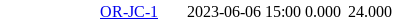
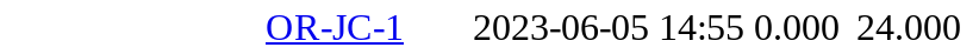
[100,3,392,20] OR-JC-1 2023-06-06 15:00 0.000 24.000 -> [266,8,961,48] OR-JC-1 2023-06-05 14:55 0.000 24.000

